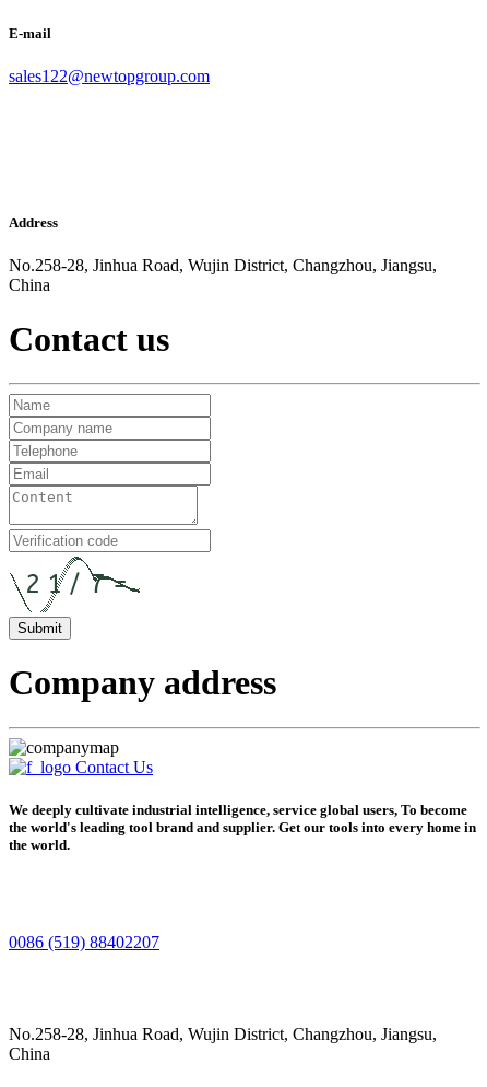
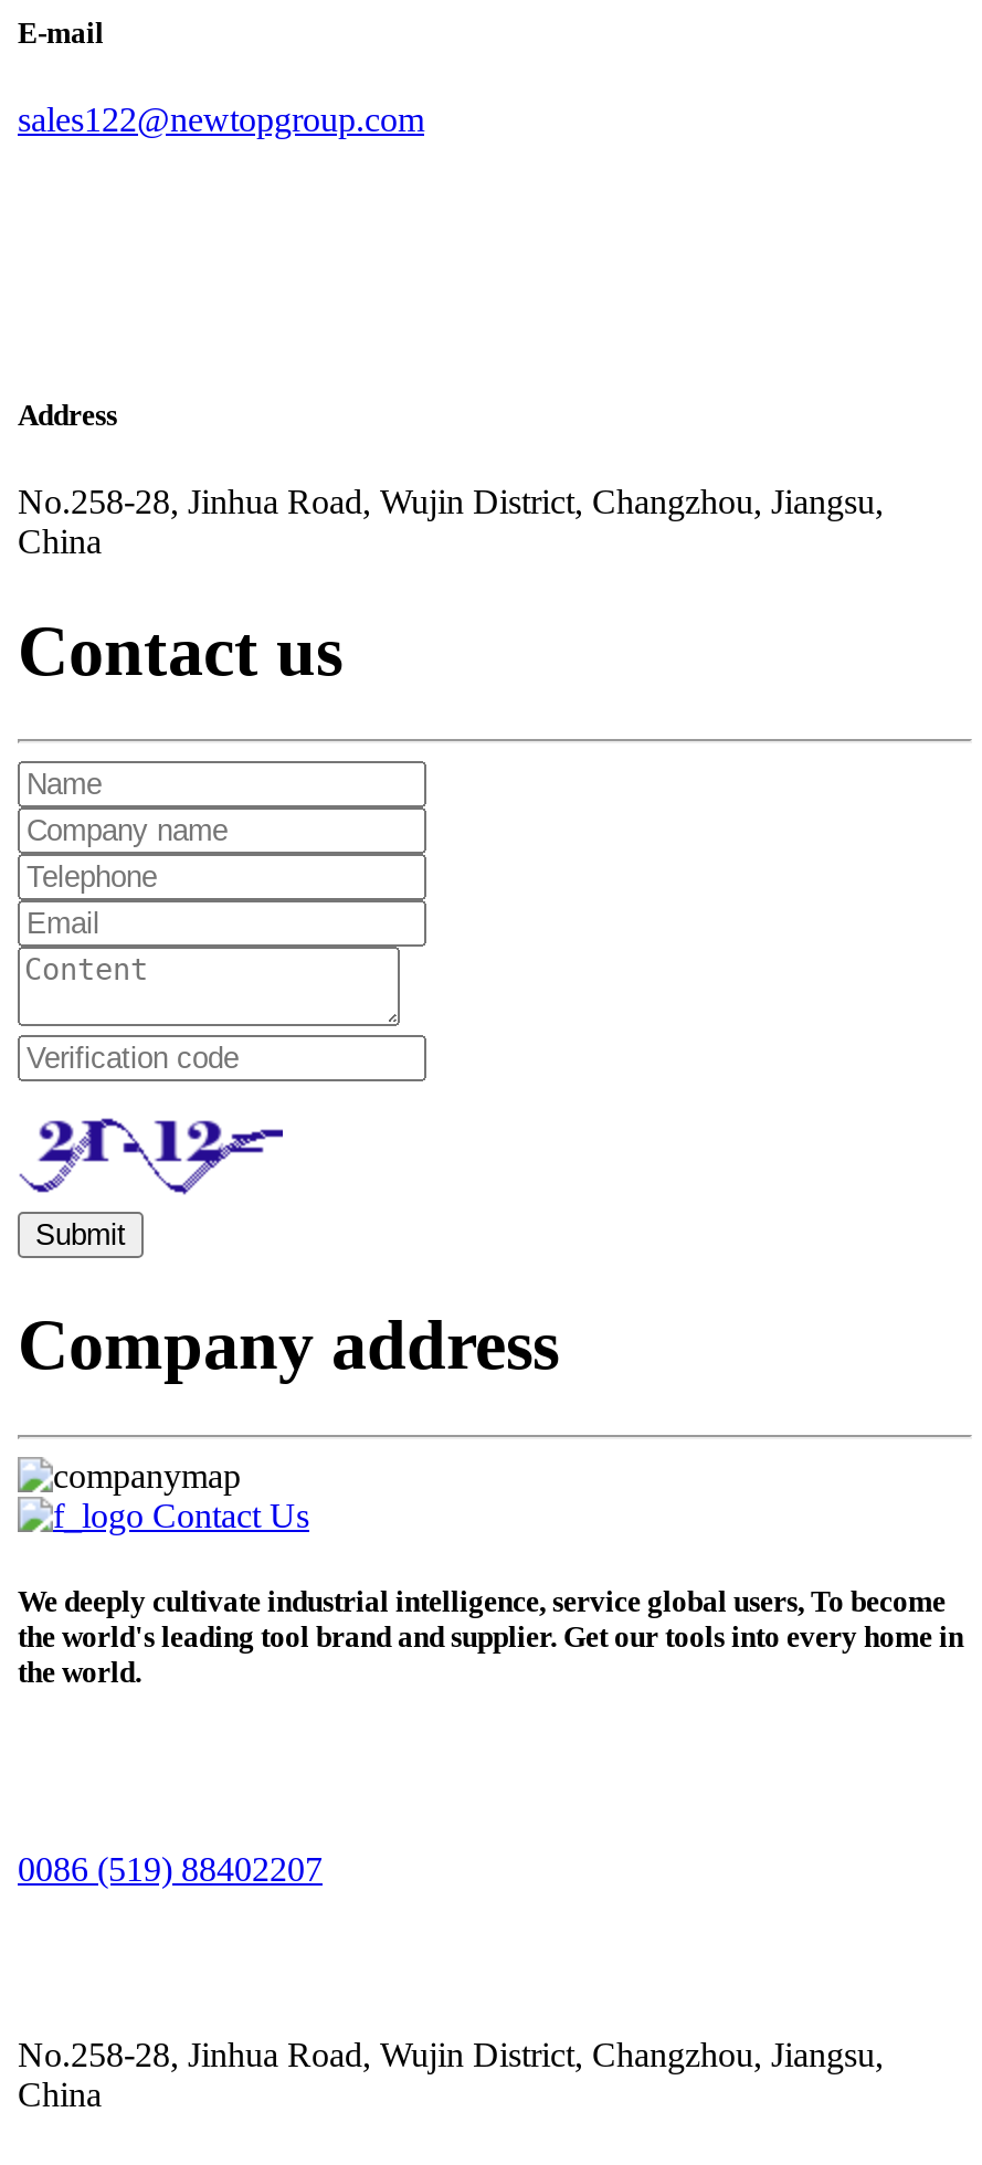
[9,556,141,613] [image] -> [18,1090,285,1203] [image]

